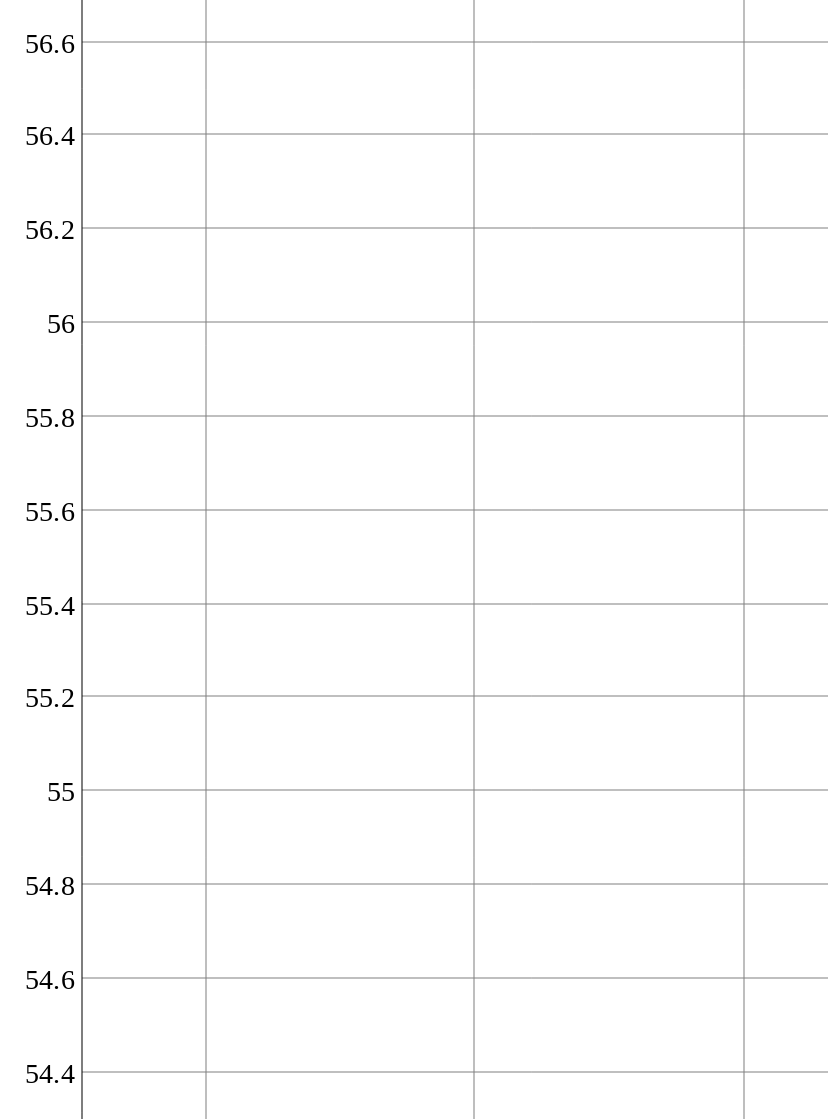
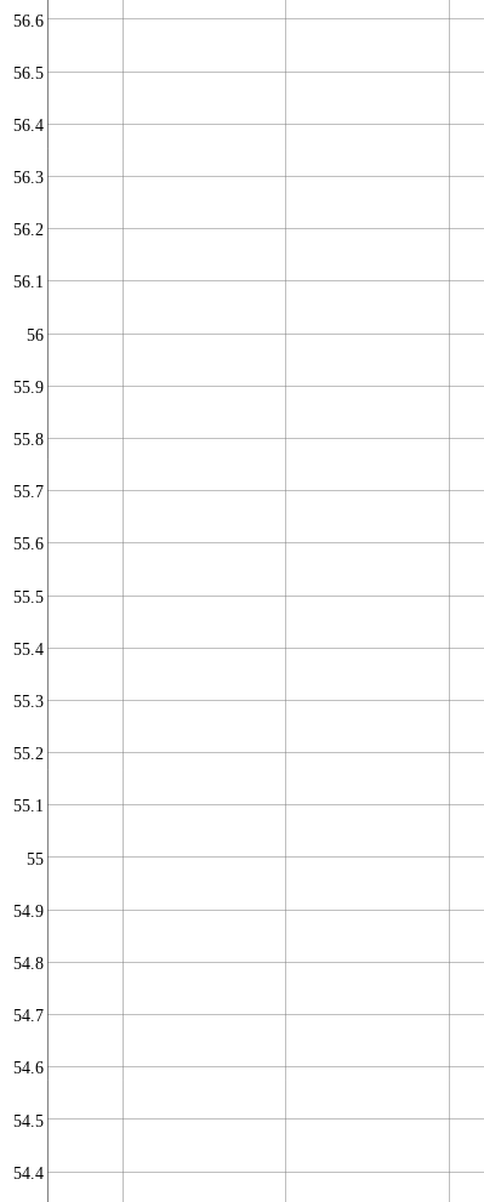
none -> [13,64,44,82] 56.5
none -> [13,169,44,187] 56.3
none -> [13,274,44,292] 56.1
none -> [13,378,44,396] 55.9
none -> [13,483,44,501] 55.7
none -> [13,588,44,606] 55.5
none -> [13,693,44,711] 55.3
none -> [13,797,44,816] 55.1
none -> [13,902,44,920] 54.9
none -> [13,1007,44,1025] 54.7
none -> [13,1112,44,1130] 54.5

